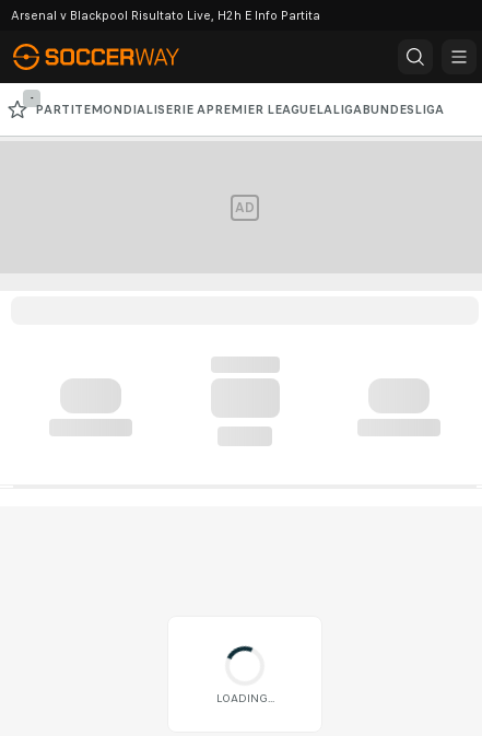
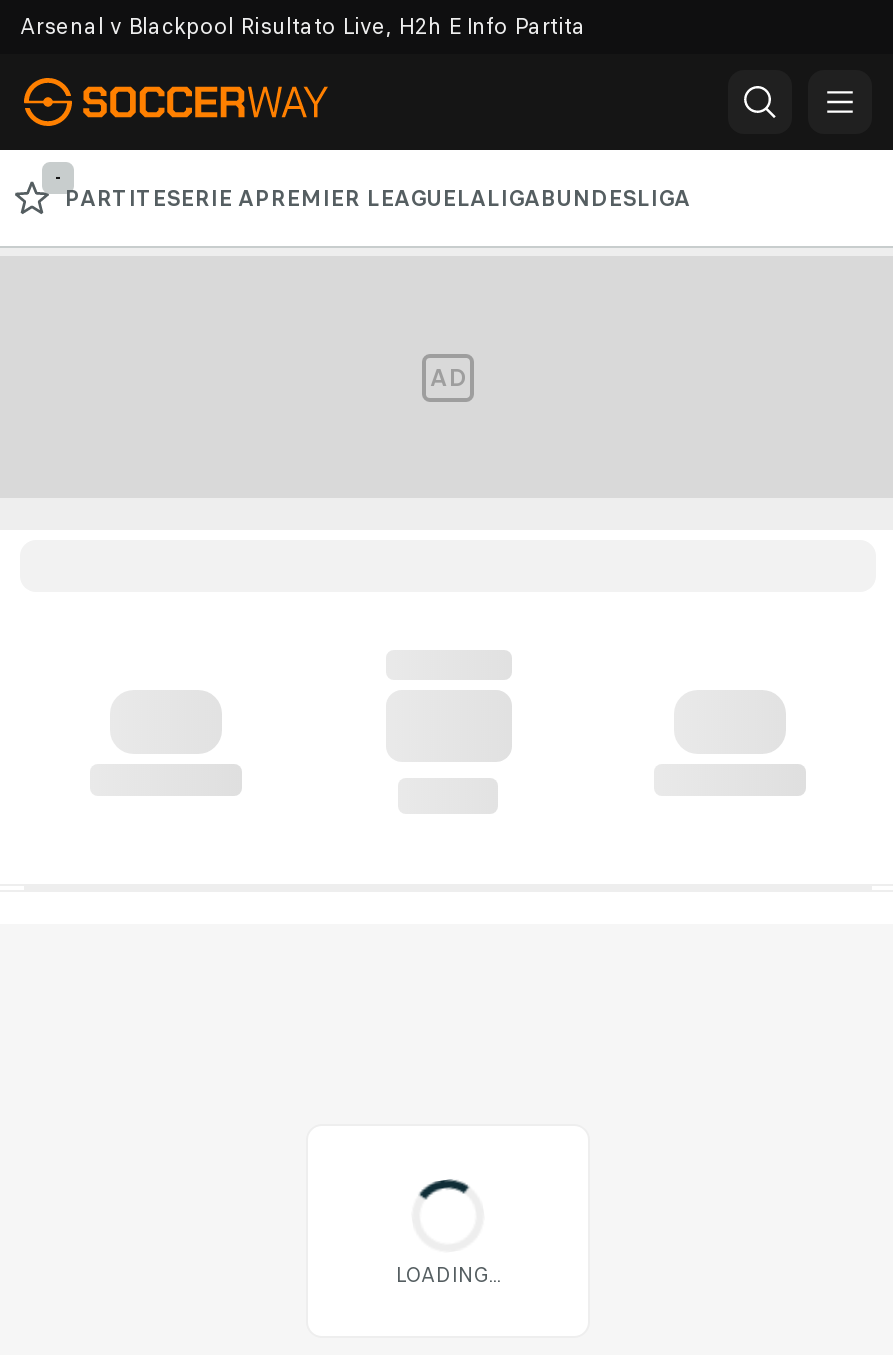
[35,102,444,117] PARTITEMONDIALISERIE APREMIER LEAGUELALIGABUNDESLIGA -> [64,184,690,212] PARTITESERIE APREMIER LEAGUELALIGABUNDESLIGA

